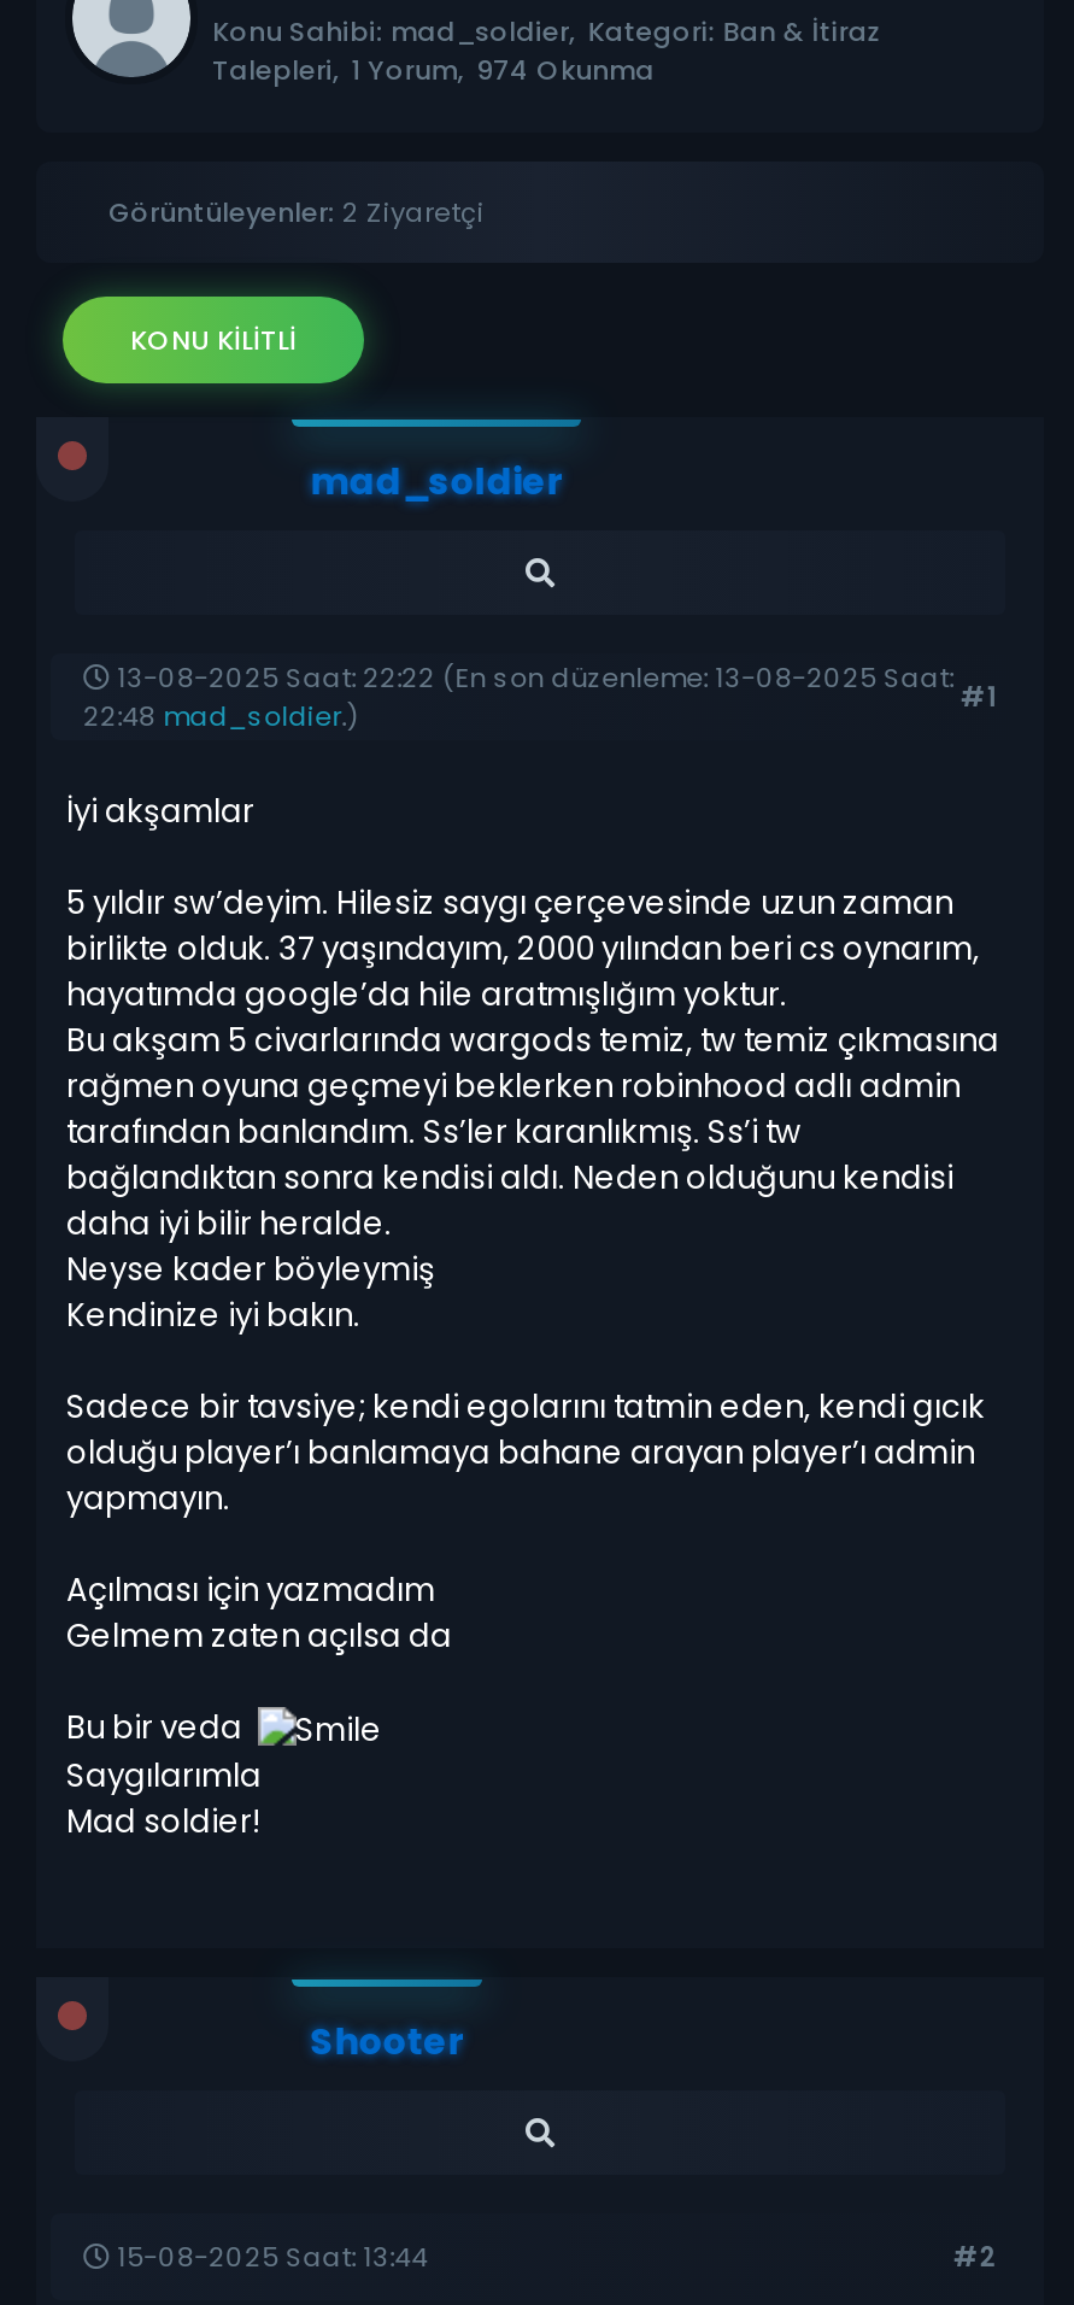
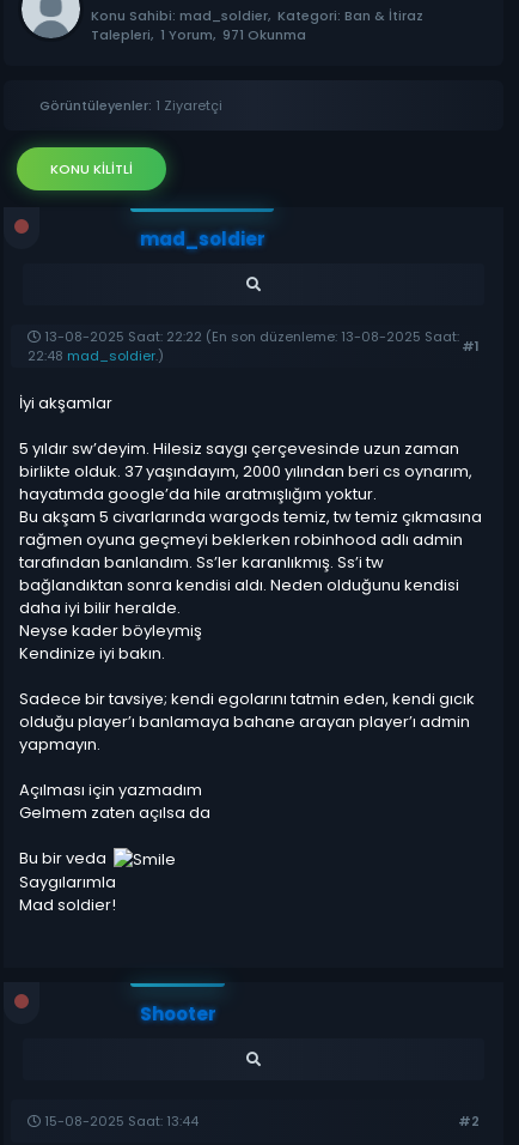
[212,51,655,89] Talepleri, 1 Yorum, 974 Okunma -> [91,25,306,44] Talepleri, 1 Yorum, 971 Okunma
[108,193,485,231] Görüntüleyenler: 2 Ziyaretçi -> [39,96,222,115] Görüntüleyenler: 1 Ziyaretçi

